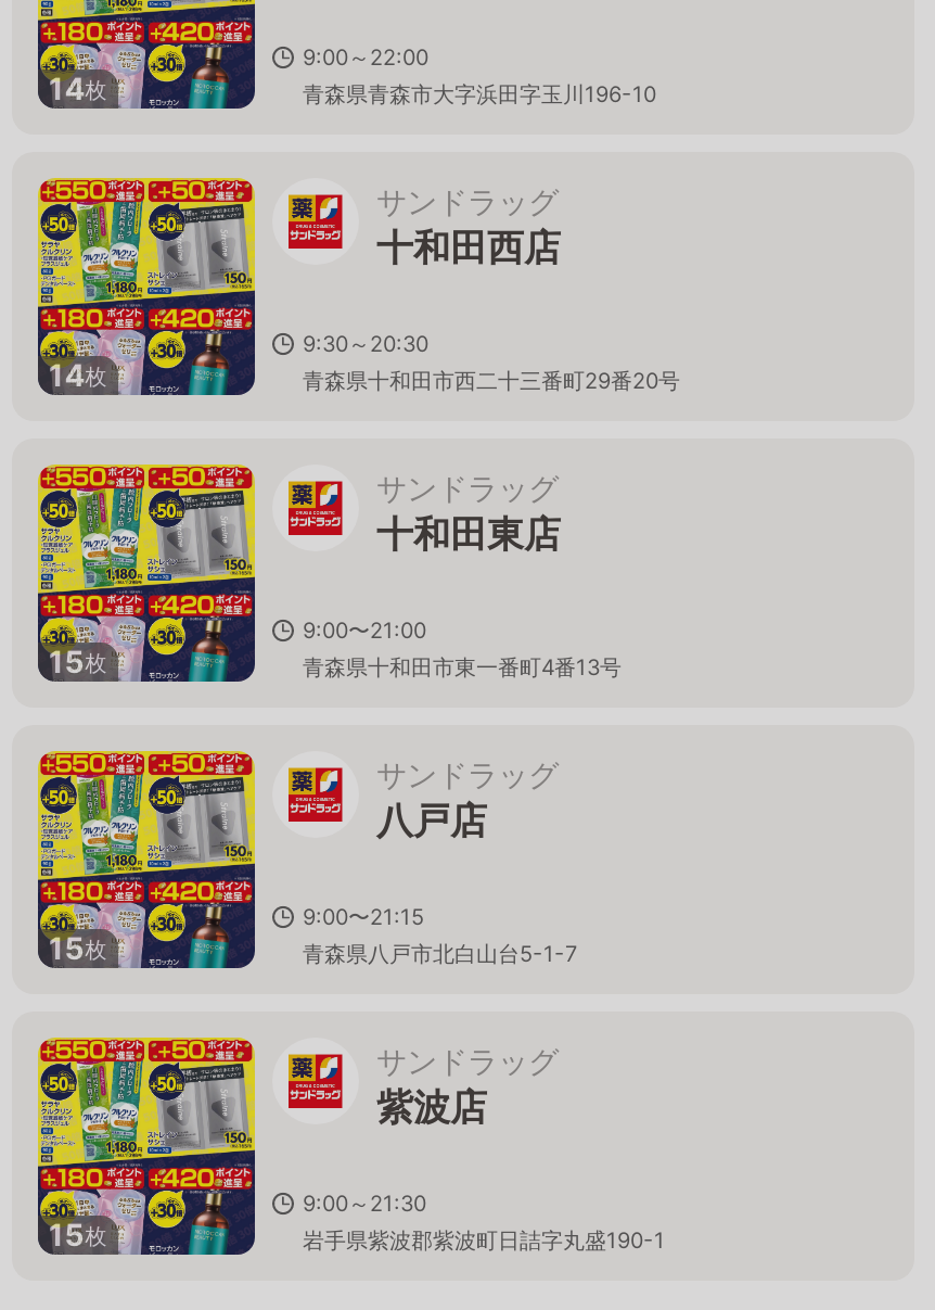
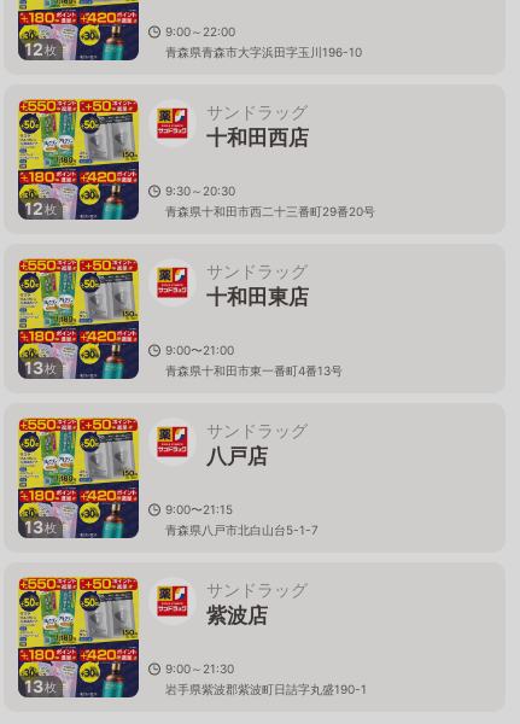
[49,69,108,106] 14枚 -> [24,38,57,59] 12枚
[49,356,108,393] 14枚 -> [24,198,57,218] 12枚
[49,642,108,679] 15枚 -> [24,357,57,378] 13枚
[49,929,108,966] 15枚 -> [24,516,57,537] 13枚
[49,1215,108,1252] 15枚 -> [24,676,57,696] 13枚

